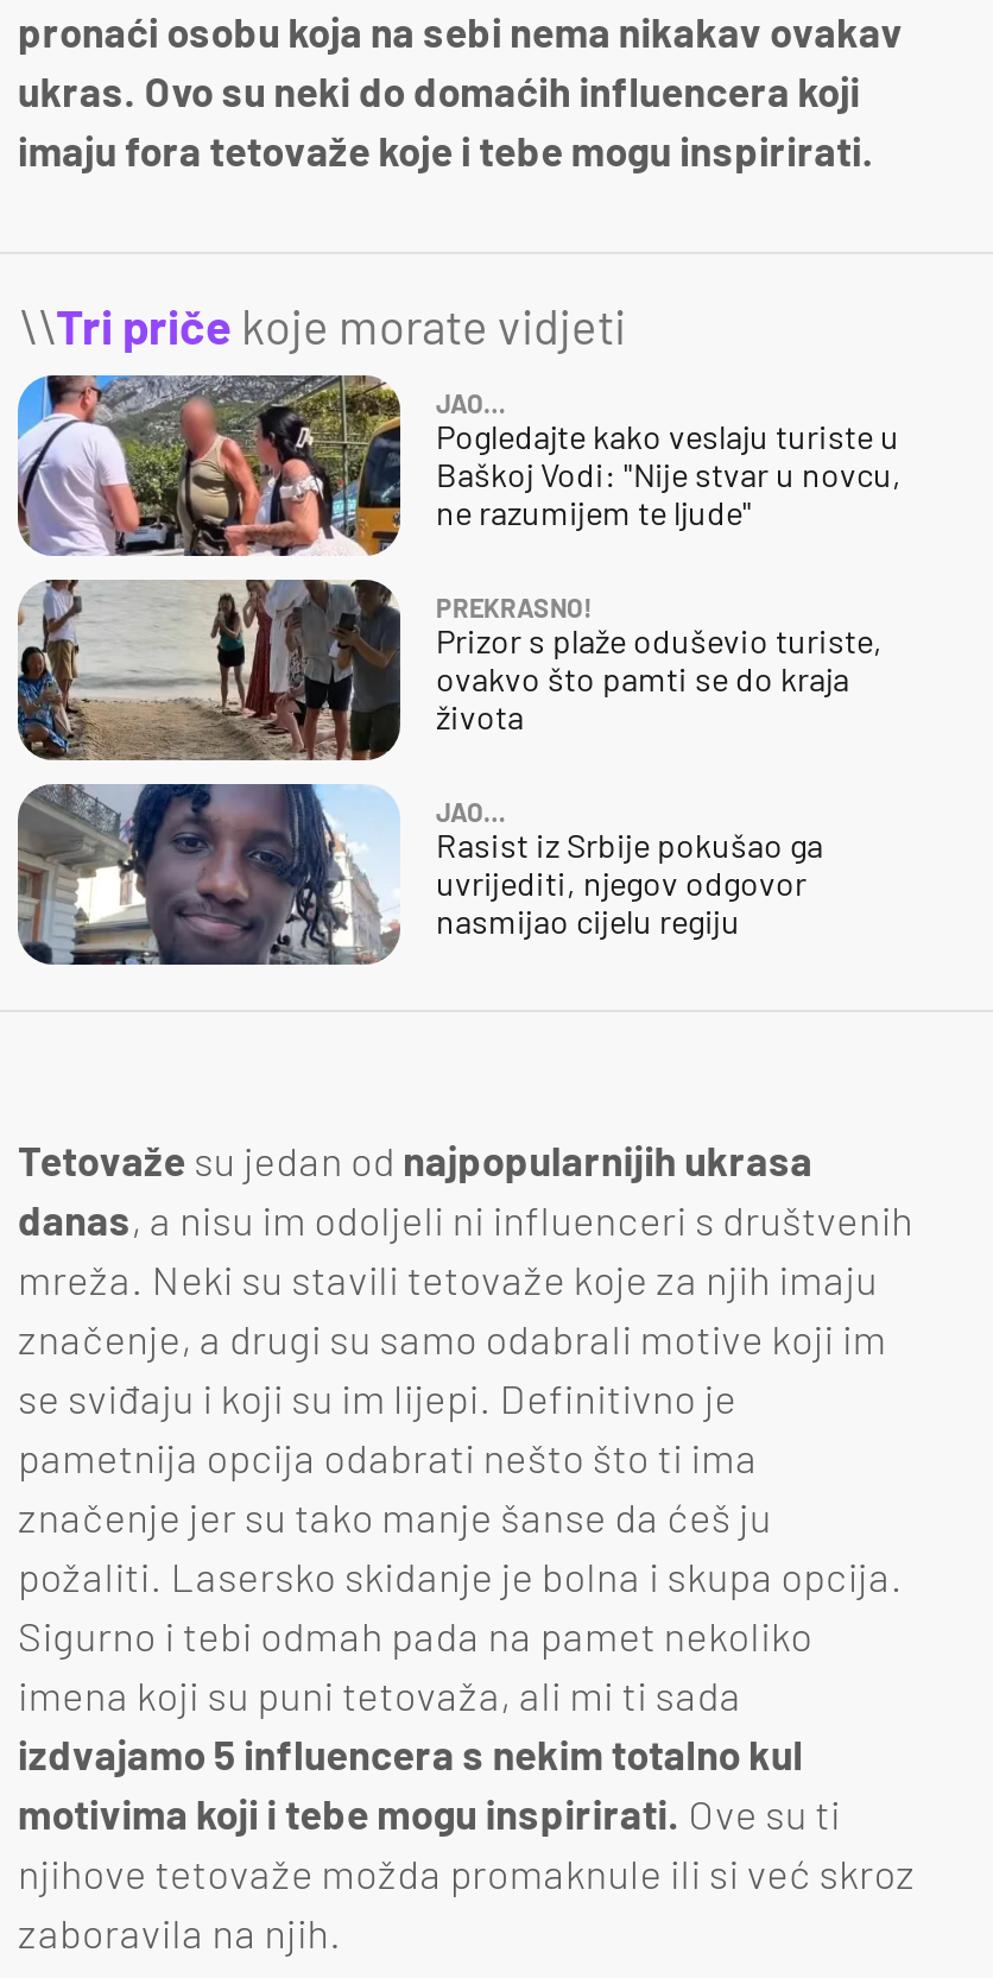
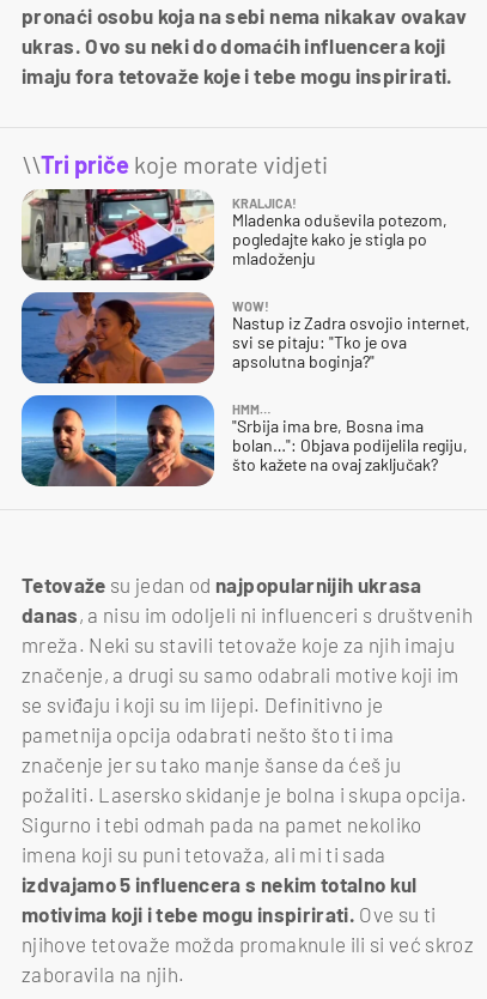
[15,373,902,558] [image] | JAO… | Pogledajte kako veslaju turiste u | Baškoj Vodi: "Nije stvar u novcu, | ne razumijem te ljude" -> [20,188,448,281] [image] | KRALJICA! | Mladenka oduševila potezom, | pogledajte kako je stigla po | mladoženju
[15,577,883,763] [image] | PREKRASNO! | Prizor s plaže oduševio turiste, | ovakvo što pamti se do kraja | života -> [20,291,470,385] [image] | WOW! | Nastup iz Zadra osvojio internet, | svi se pitaju: "Tko je ova | apsolutna boginja?"
[15,782,823,967] [image] | JAO… | Rasist iz Srbije pokušao ga | uvrijediti, njegov odgovor | nasmijao cijelu regiju -> [20,394,468,488] [image] | HMM… | "Srbija ima bre, Bosna ima | bolan…": Objava podijelila regiju, | što kažete na ovaj zaključak?

